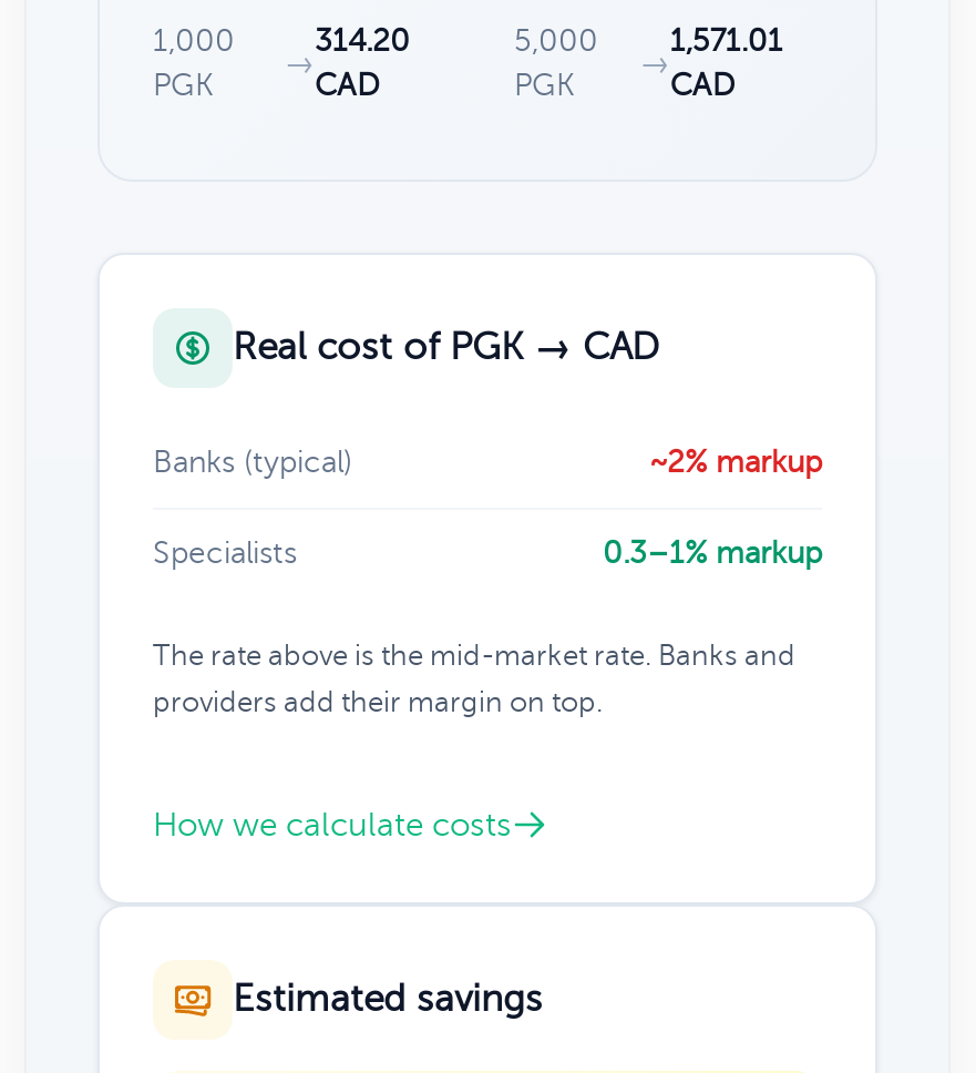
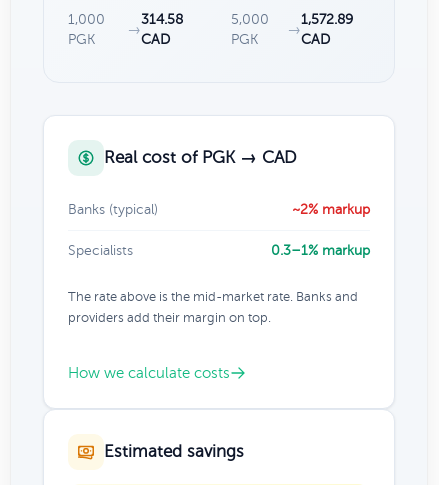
[315,23,410,57] 314.20 -> [141,12,183,27] 314.58
[670,23,783,57] 1,571.01 -> [301,12,353,27] 1,572.89

